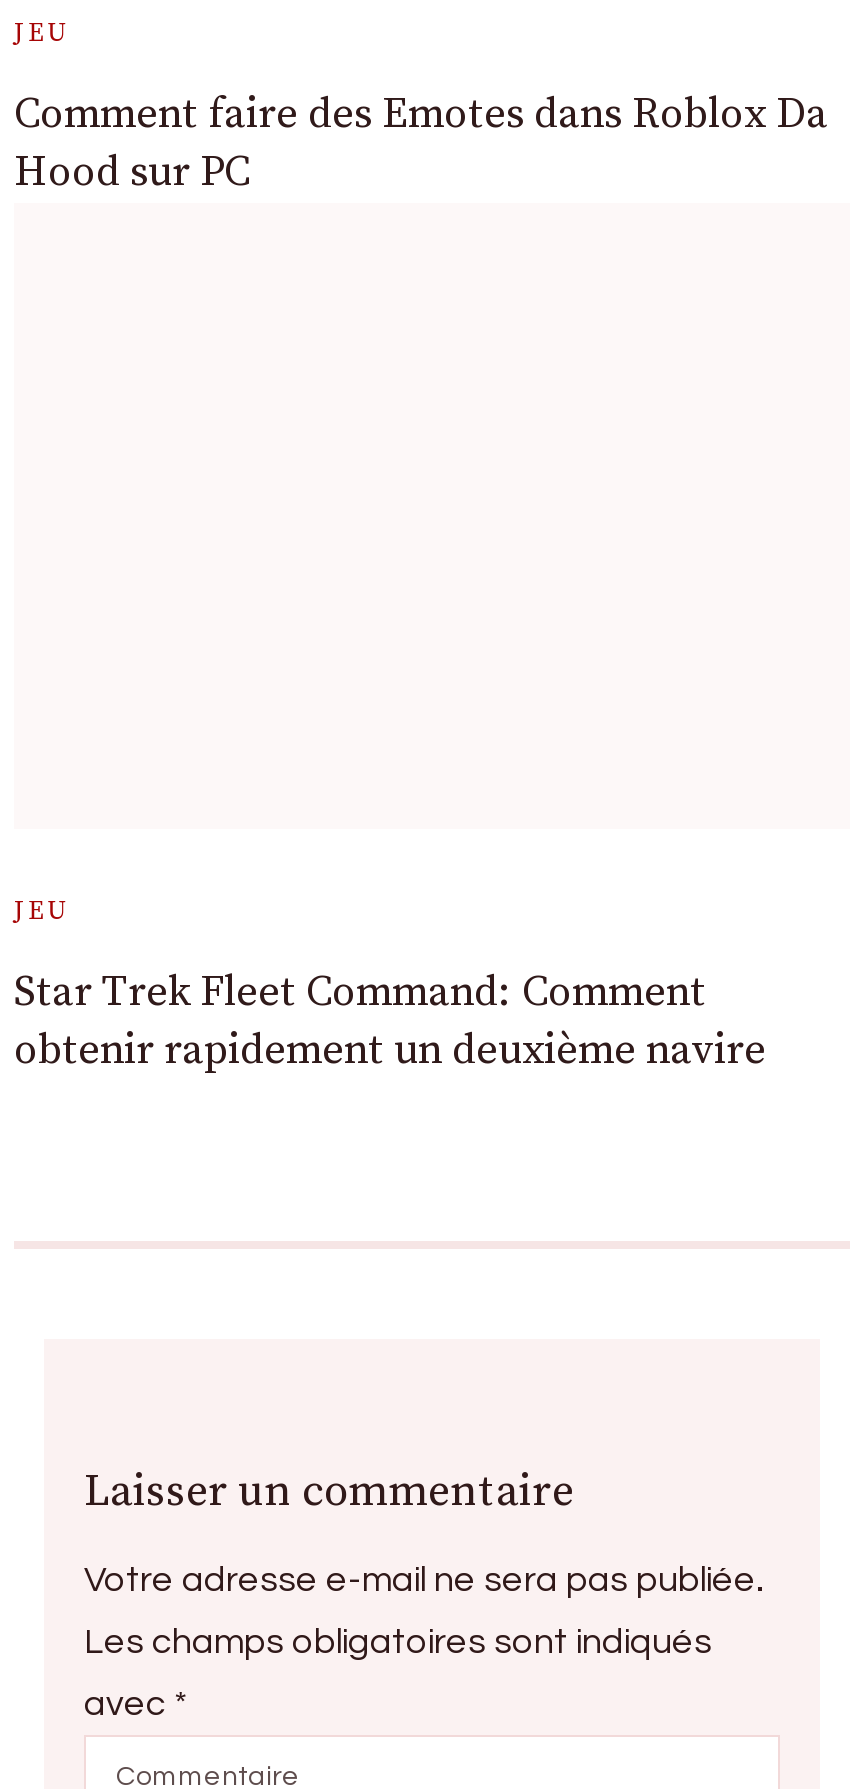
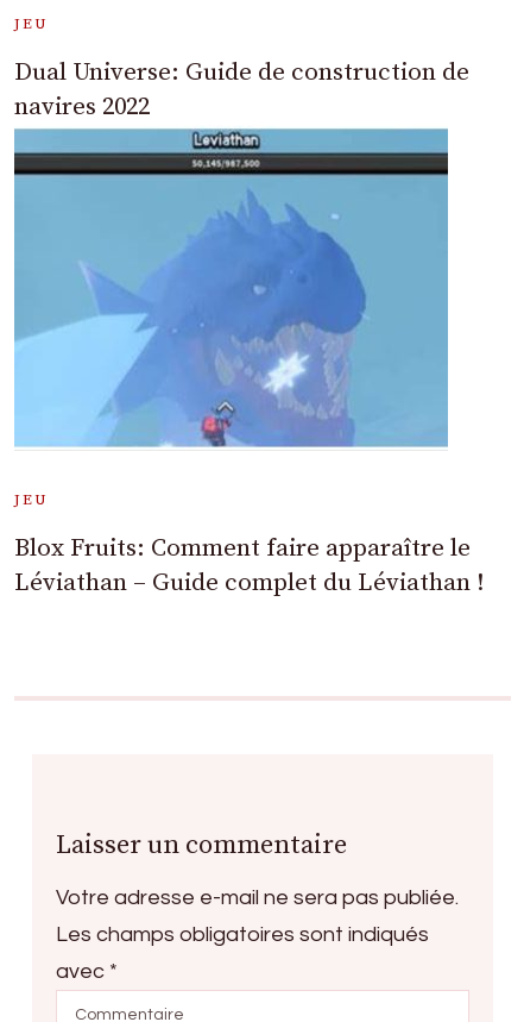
none -> [13,127,449,449] [image]
[14,88,828,198] Comment faire des Emotes dans Roblox Da | Hood sur PC -> [14,57,469,123] Dual Universe: Guide de construction de | navires 2022
[14,968,766,1078] Star Trek Fleet Command: Comment | obtenir rapidement un deuxième navire -> [14,533,485,599] Blox Fruits: Comment faire apparaître le | Léviathan – Guide complet du Léviathan !

